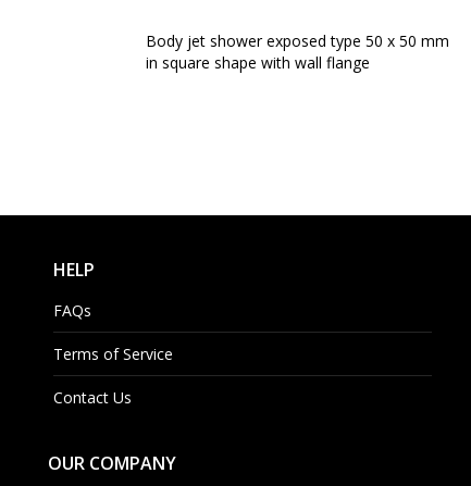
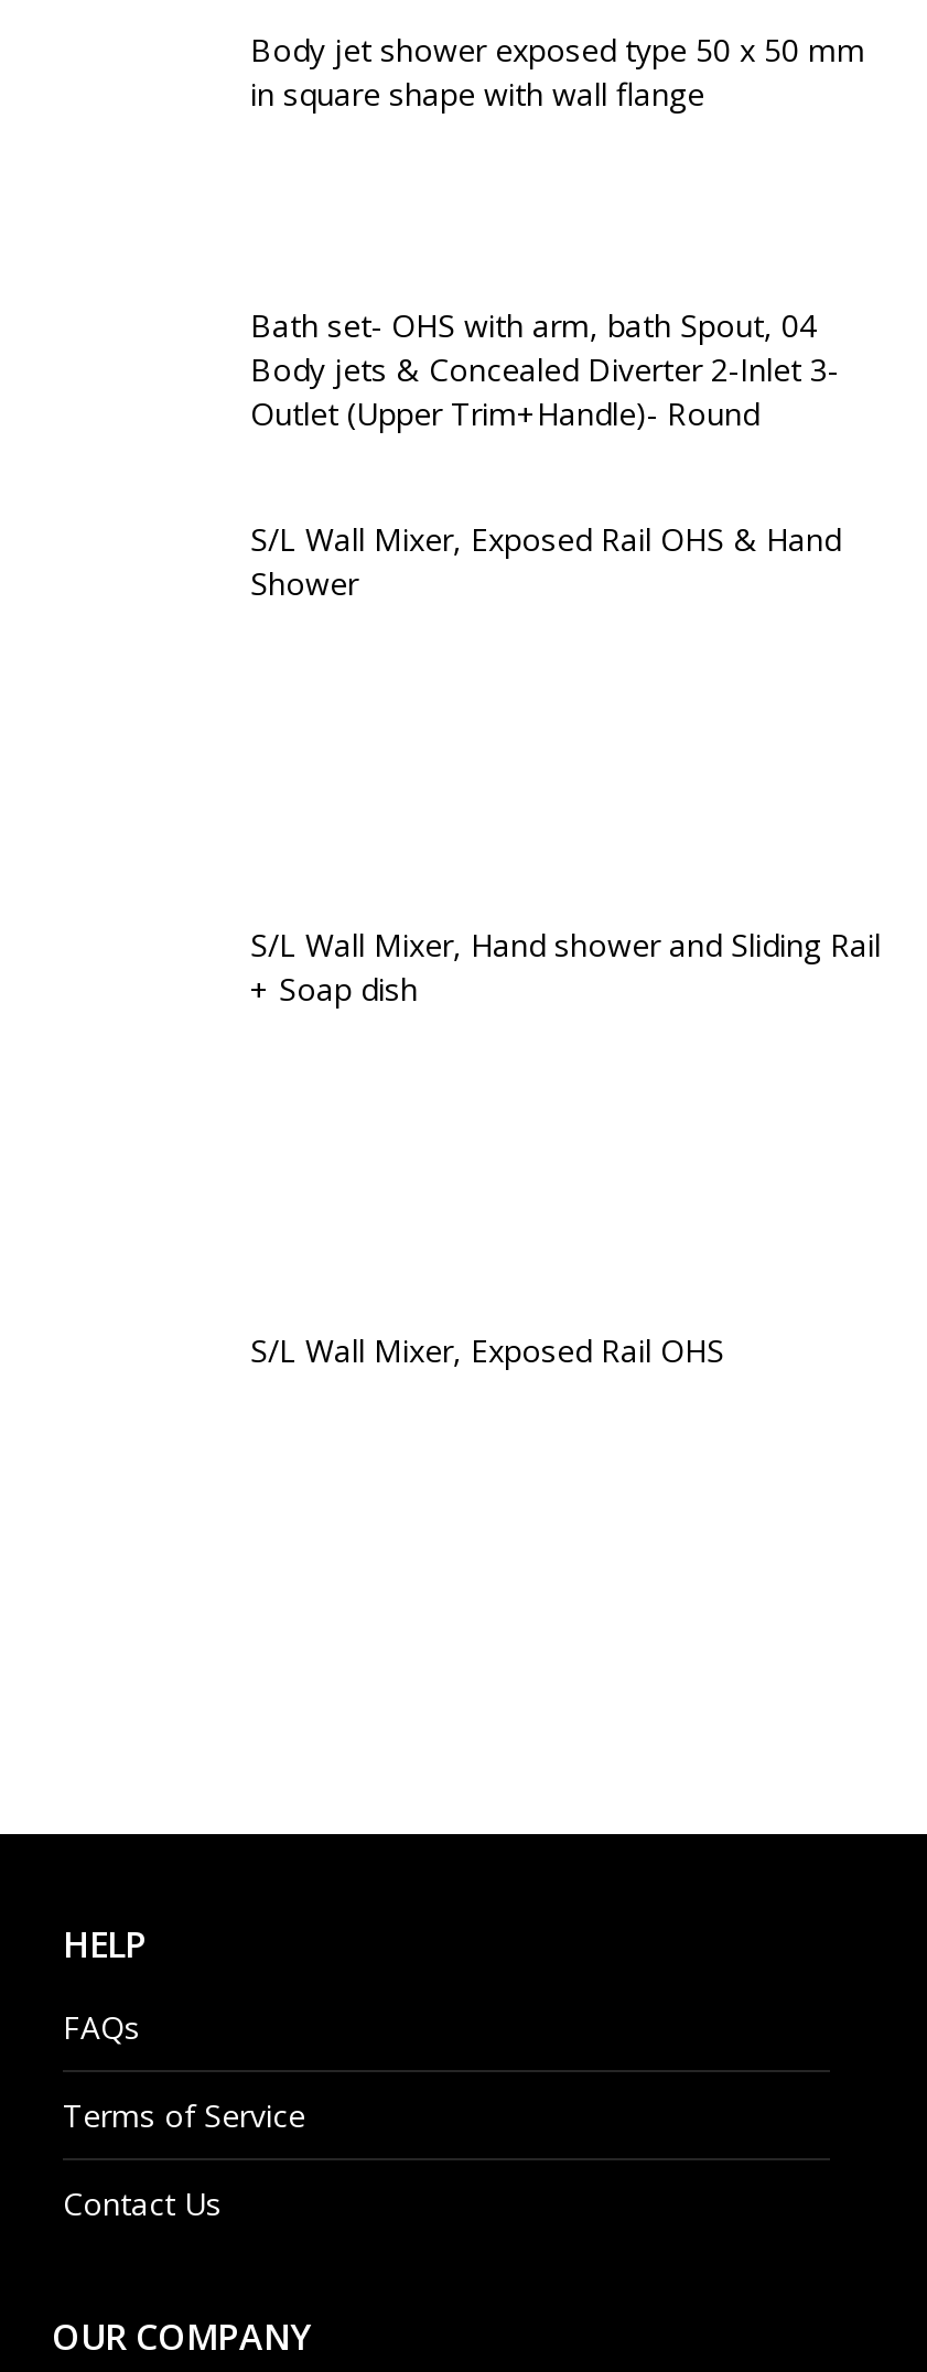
none -> [250,304,841,602] Bath set- OHS with arm, bath Spout, 04 | Body jets & Concealed Diverter 2-Inlet 3- | Outlet (Upper Trim+Handle)- Round | S/L Wall Mixer, Exposed Rail OHS & Hand | Shower
none -> [250,922,881,1008] S/L Wall Mixer, Hand shower and Sliding Rail | + Soap dish
none -> [250,1328,724,1370] S/L Wall Mixer, Exposed Rail OHS

